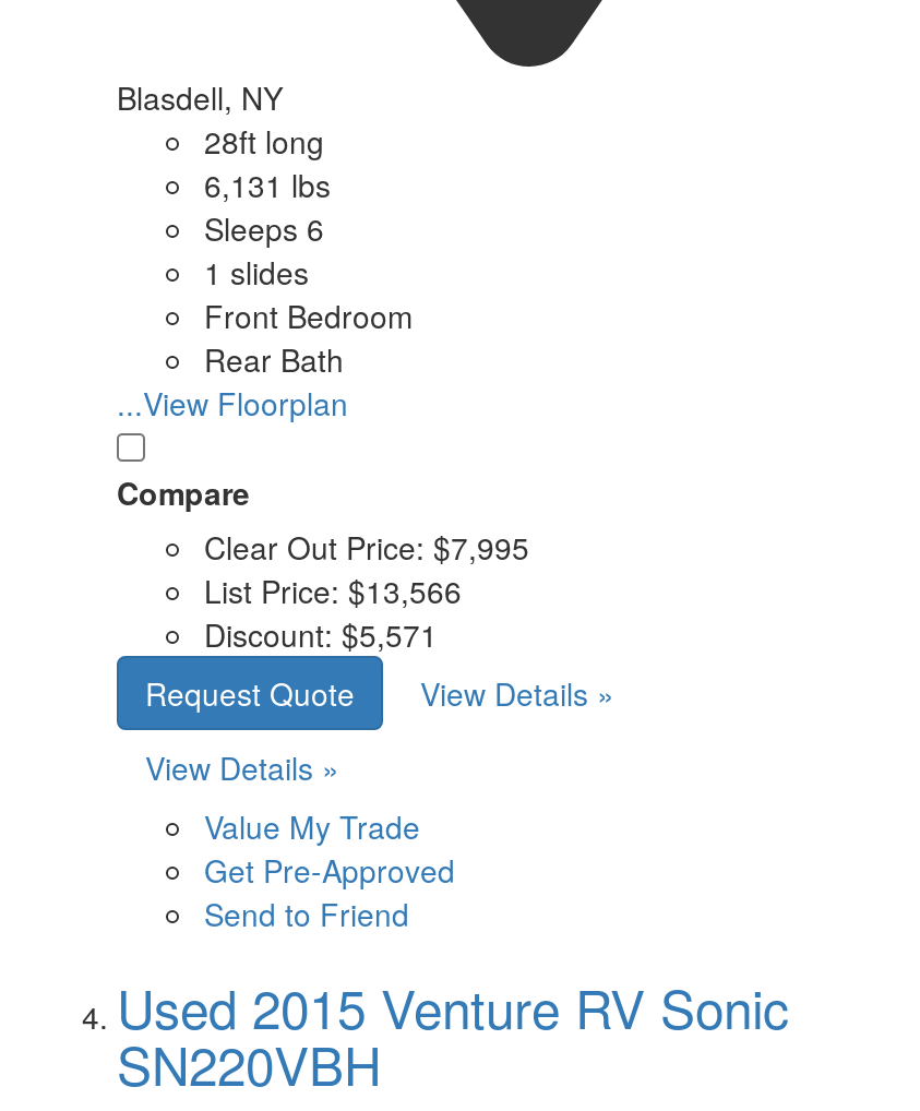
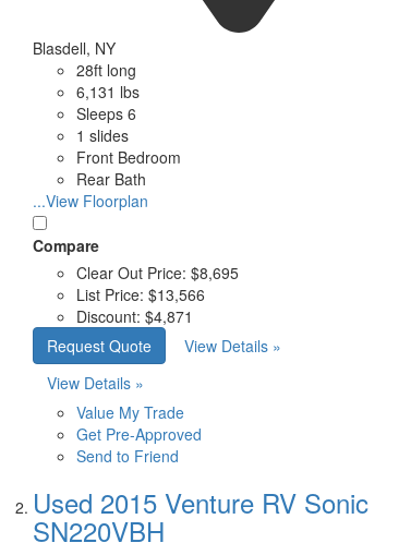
[204,525,529,569] Clear Out Price: $7,995 -> [76,262,239,284] Clear Out Price: $8,695
[204,612,438,656] Discount: $5,571 -> [76,306,193,328] Discount: $4,871

